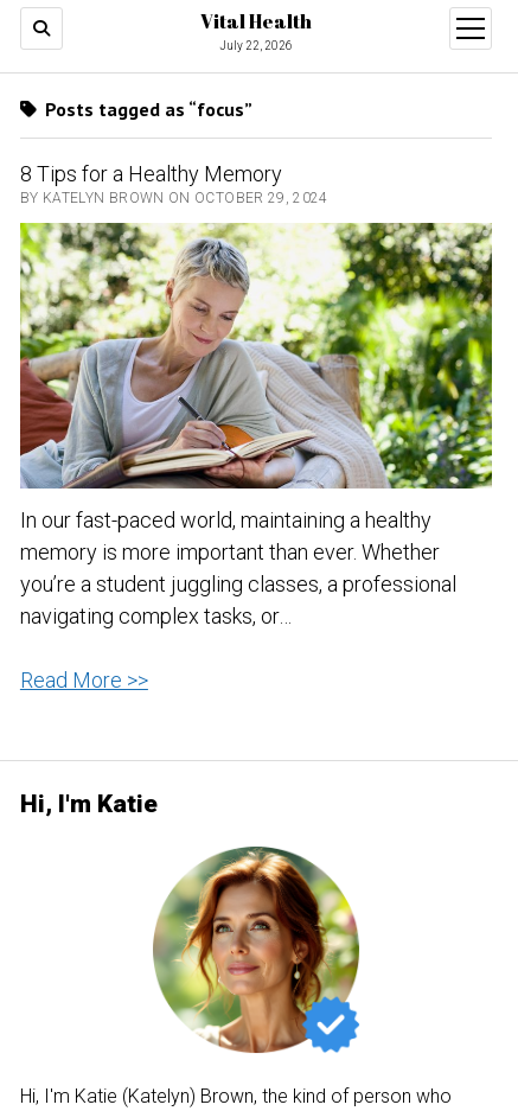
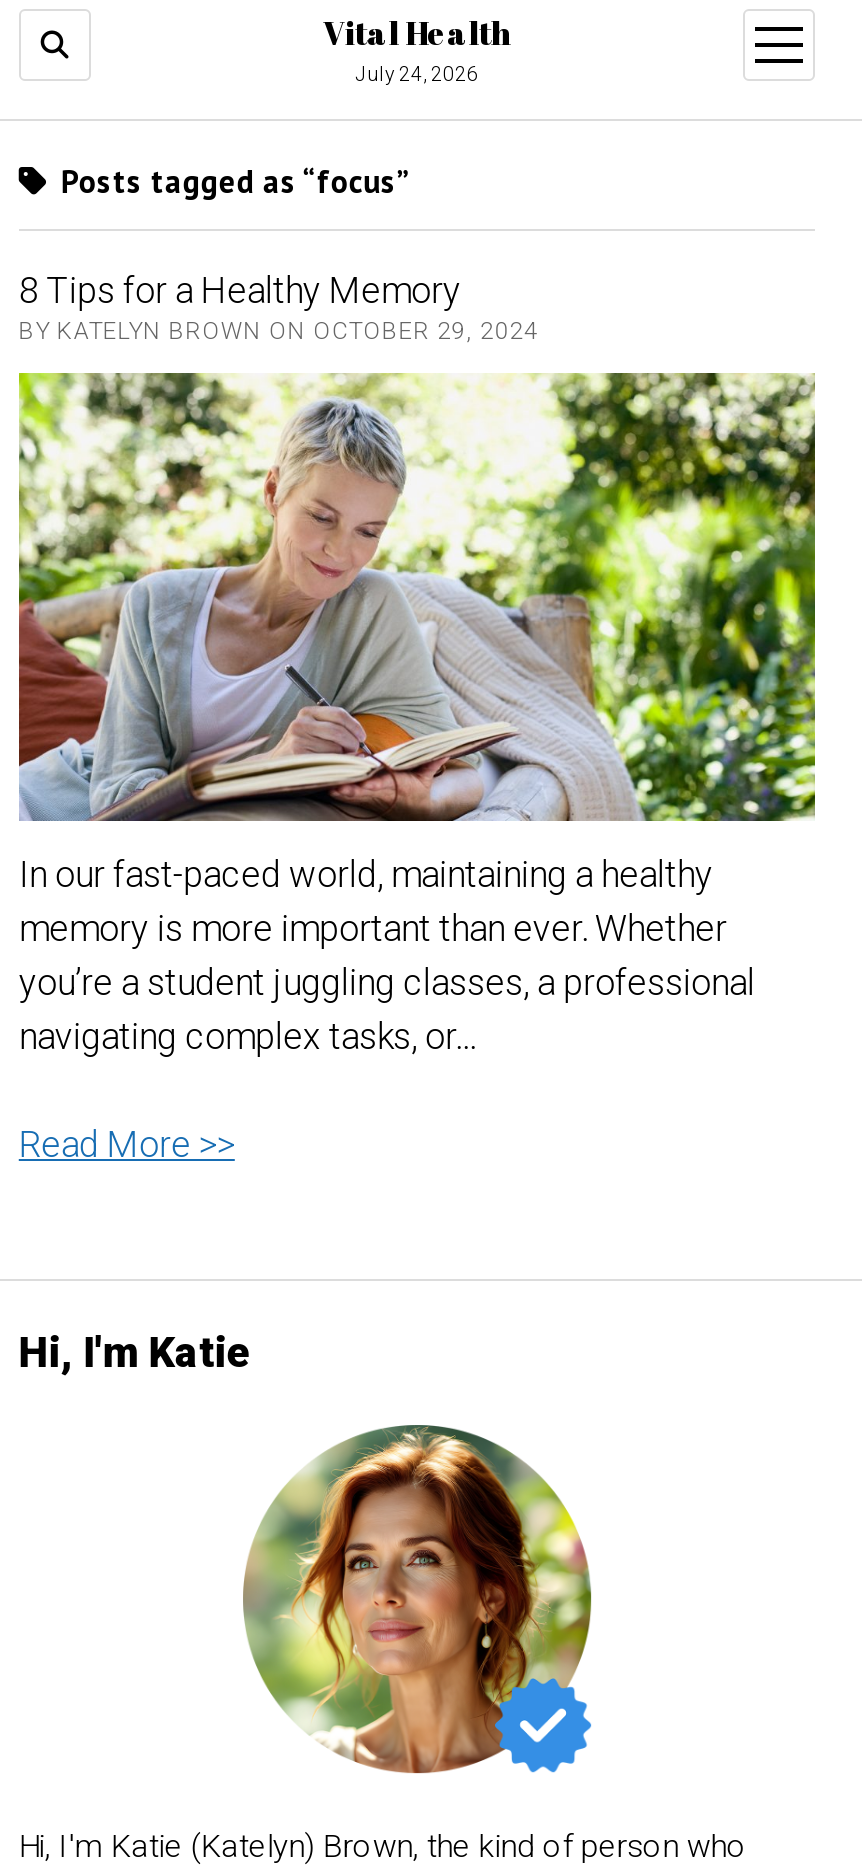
[219,39,293,52] July 22, 2026 -> [355,63,479,85] July 24, 2026

